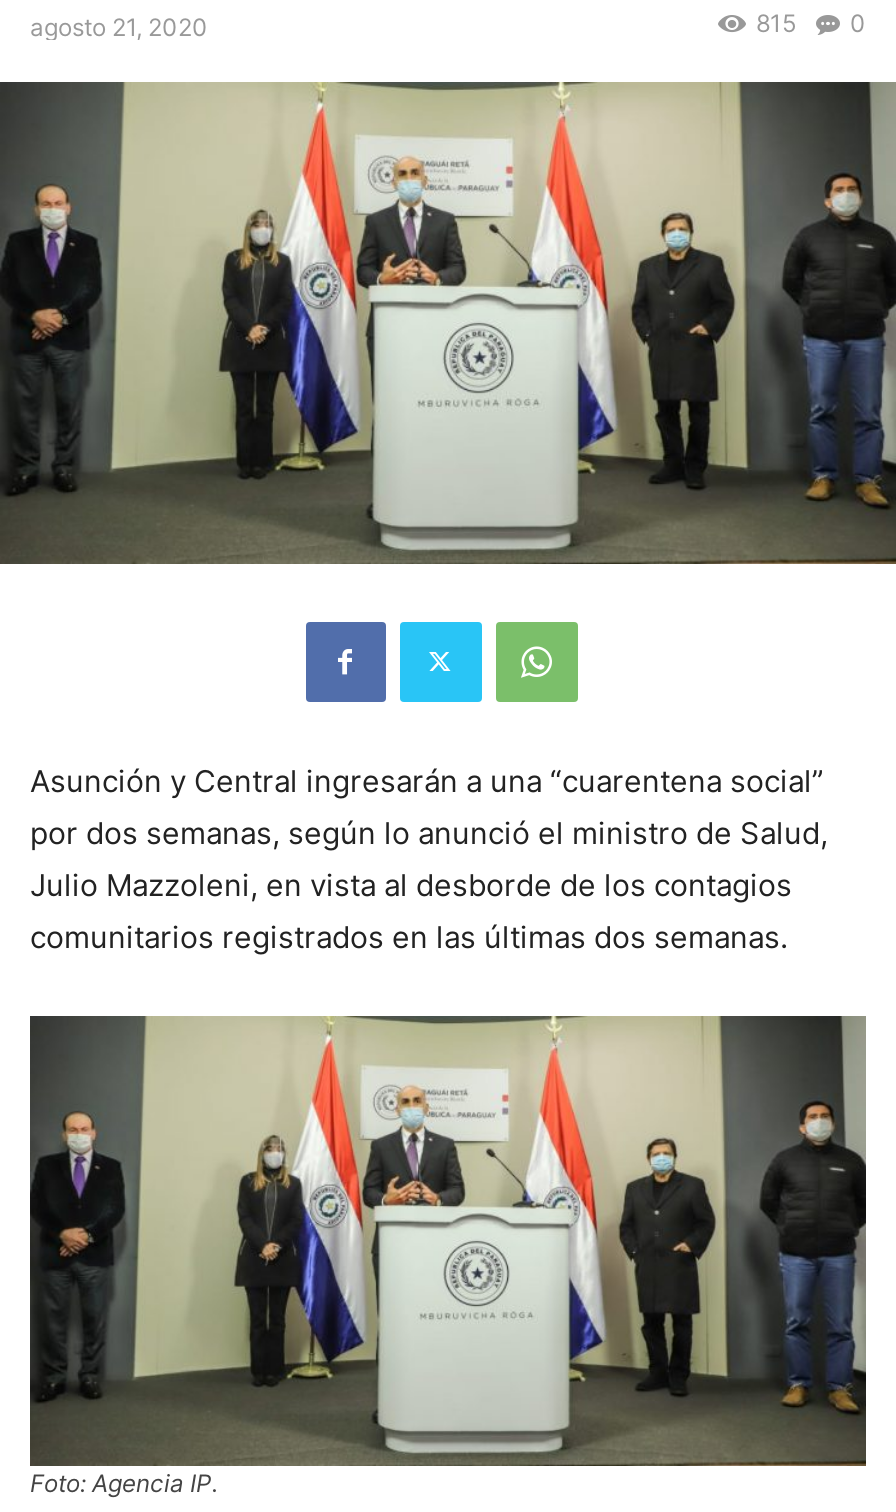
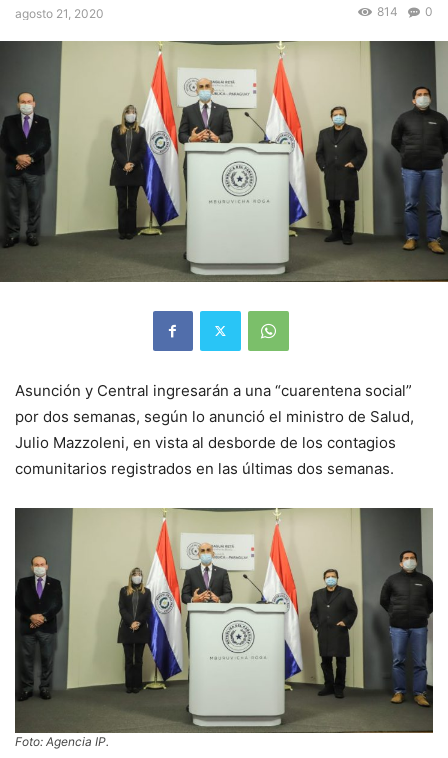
[756,8,866,38] 815 0 -> [377,4,433,19] 814 0

